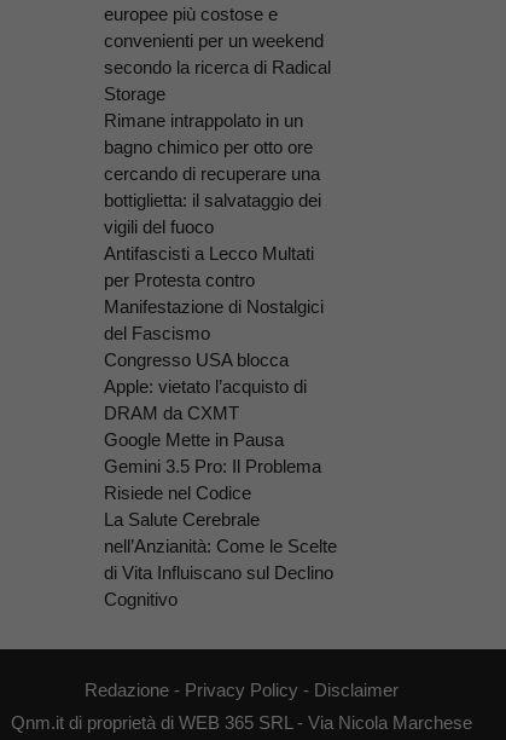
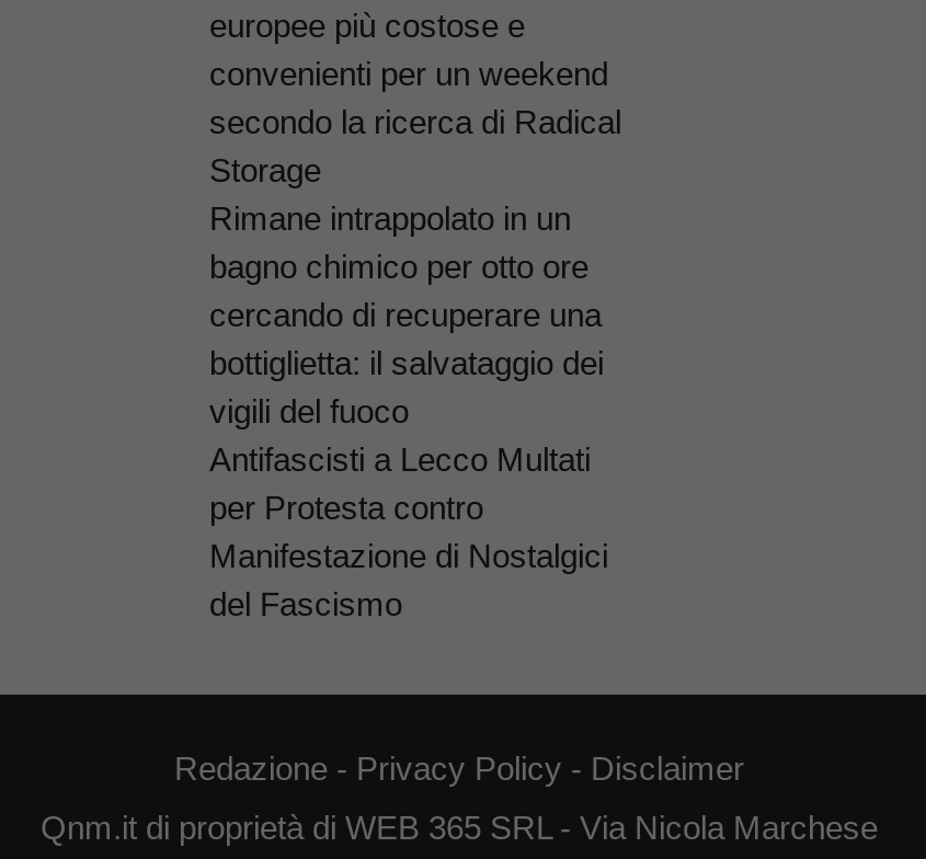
[104,349,337,609] Congresso USA blocca | Apple: vietato l’acquisto di | DRAM da CXMT | Google Mette in Pausa | Gemini 3.5 Pro: Il Problema | Risiede nel Codice | La Salute Cerebrale | nell’Anzianità: Come le Scelte | di Vita Influiscano sul Declino | Cognitivo -> none

